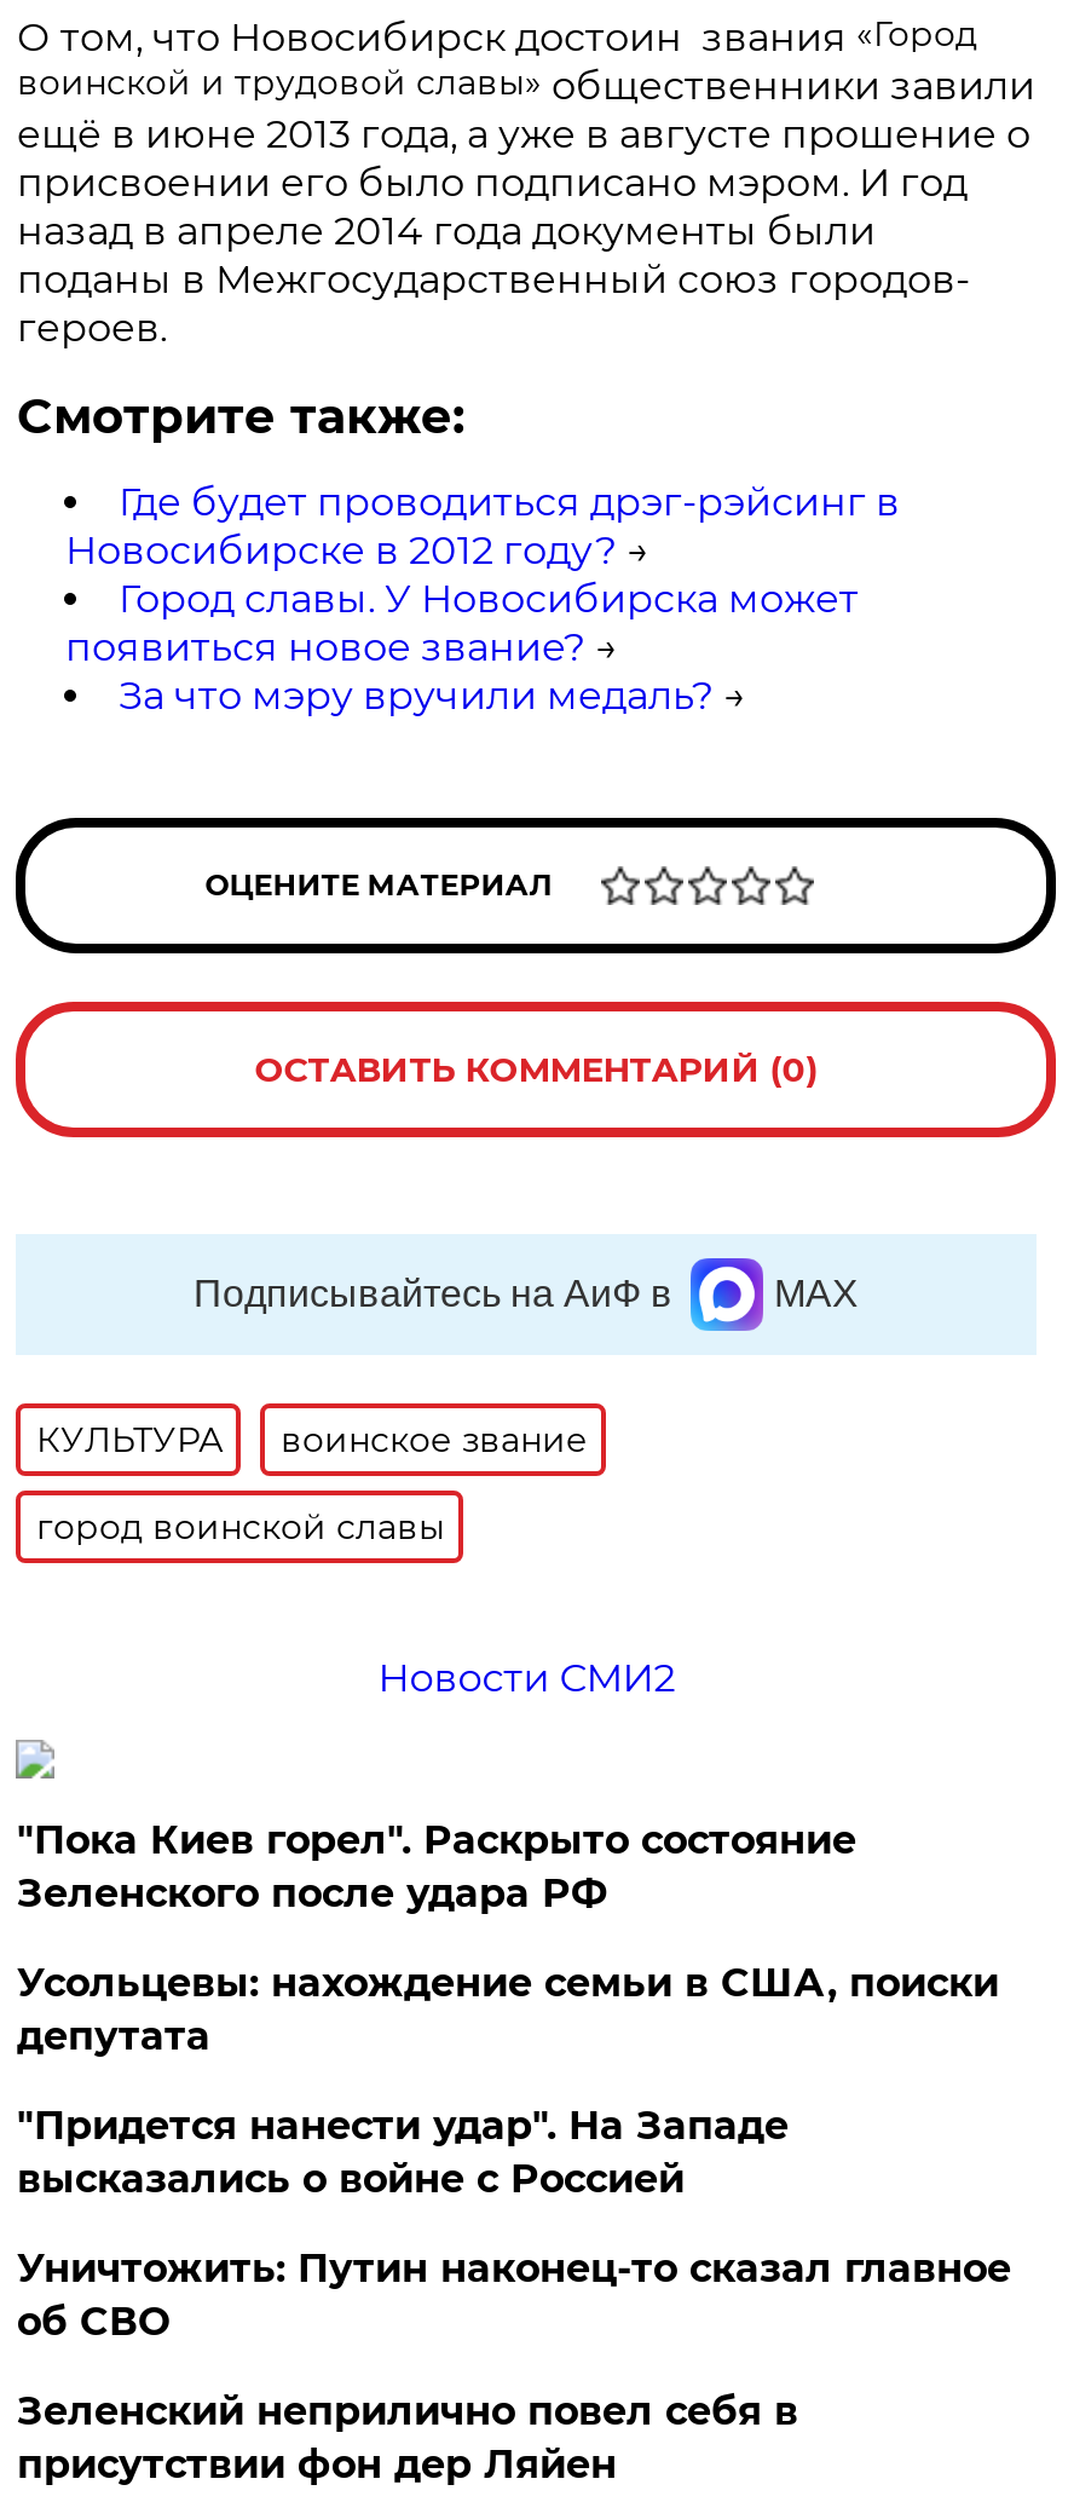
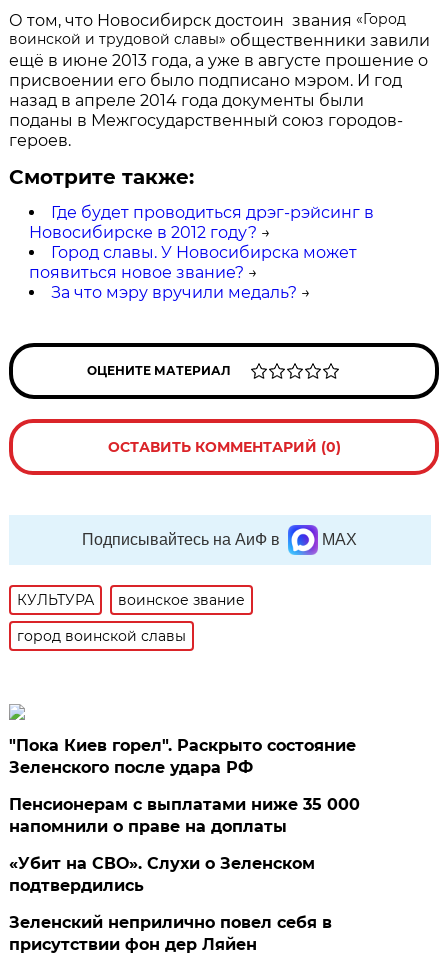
[378,1654,675,1700] Новости СМИ2 -> none
[17,1959,1011,2344] Усольцевы: нахождение семьи в США, поиски | депутата | "Придется нанести удар". На Западе | высказались о войне с Россией | Уничтожить: Путин наконец-то сказал главное | об СВО -> [9,795,360,895] Пенсионерам с выплатами ниже 35 000 | напомнили о праве на доплаты | «Убит на СВО». Слухи о Зеленском | подтвердились

